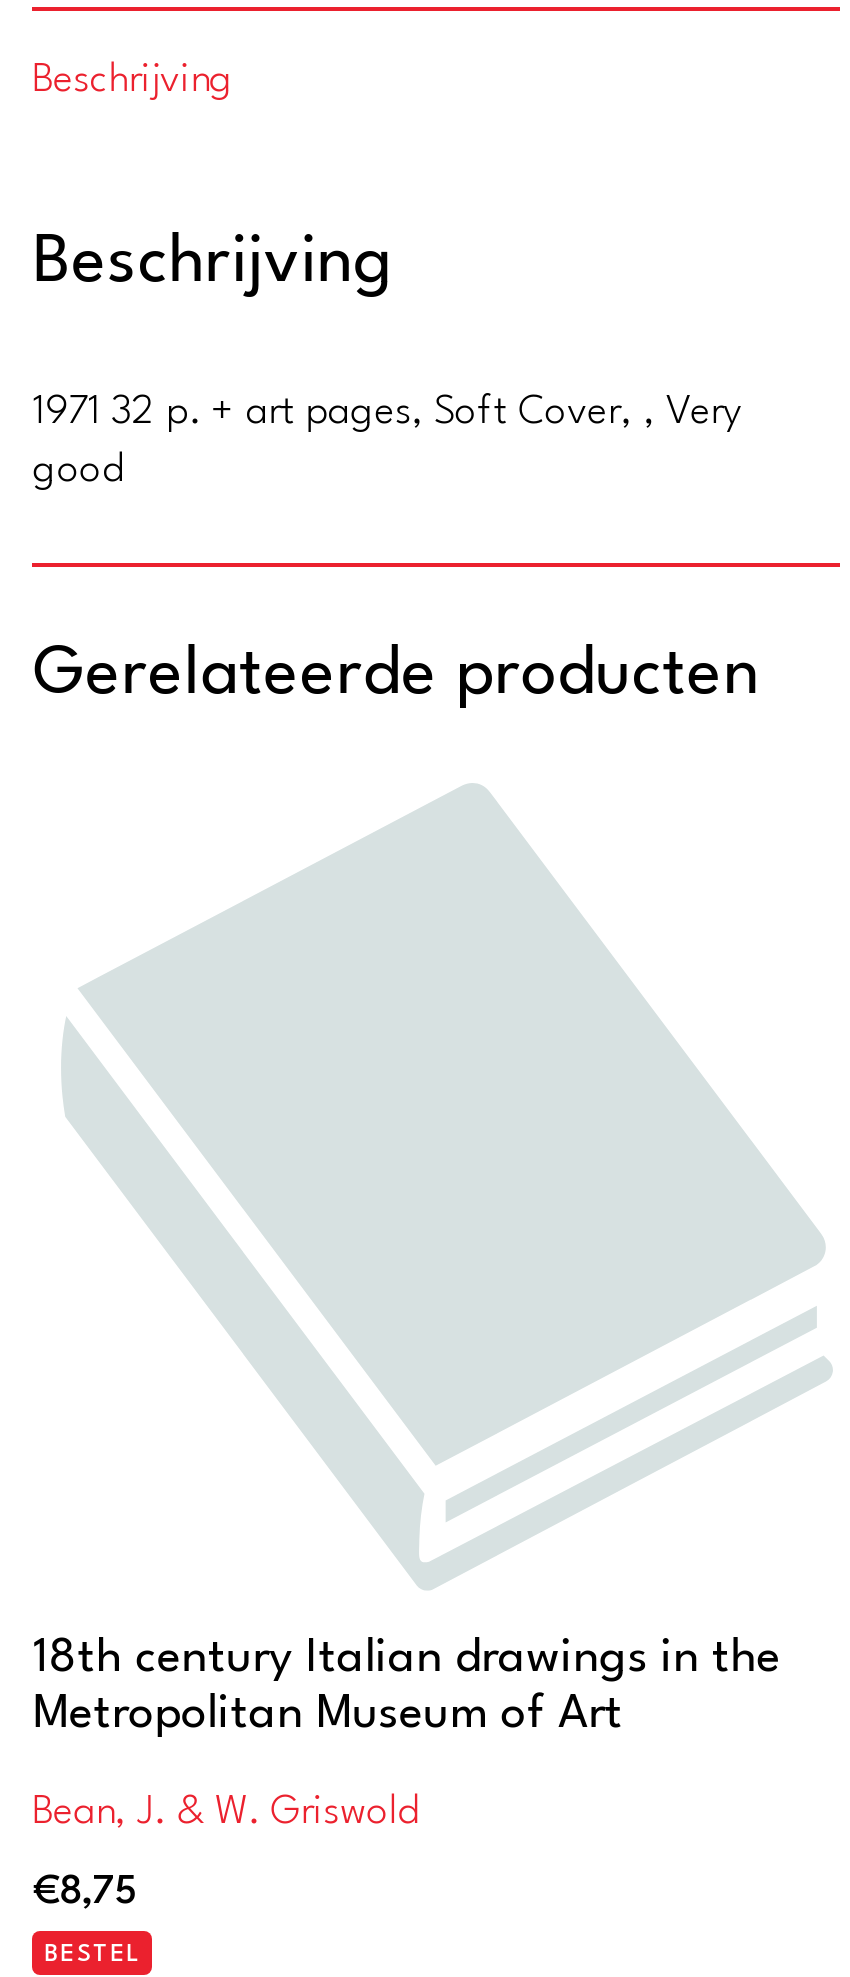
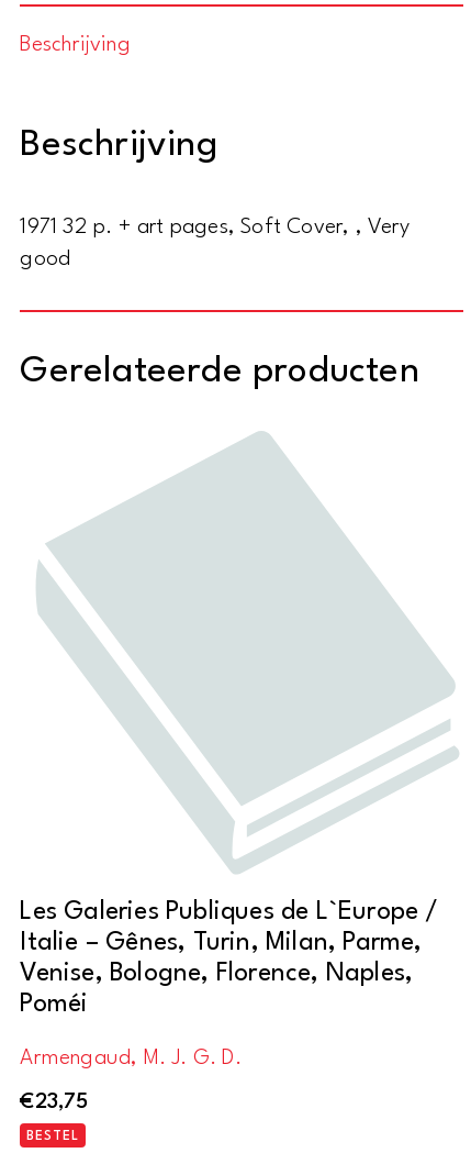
[33,1636,781,1740] 18th century Italian drawings in the | Metropolitan Museum of Art -> [20,900,439,1018] Les Galeries Publiques de L`Europe / | Italie – Gênes, Turin, Milan, Parme, | Venise, Bologne, Florence, Naples, | Poméi
[33,1793,420,1833] Bean, J. & W. Griswold -> [20,1048,241,1070] Armengaud, M. J. G. D.
[33,1872,137,1912] €8,75 -> [20,1091,88,1113] €23,75

